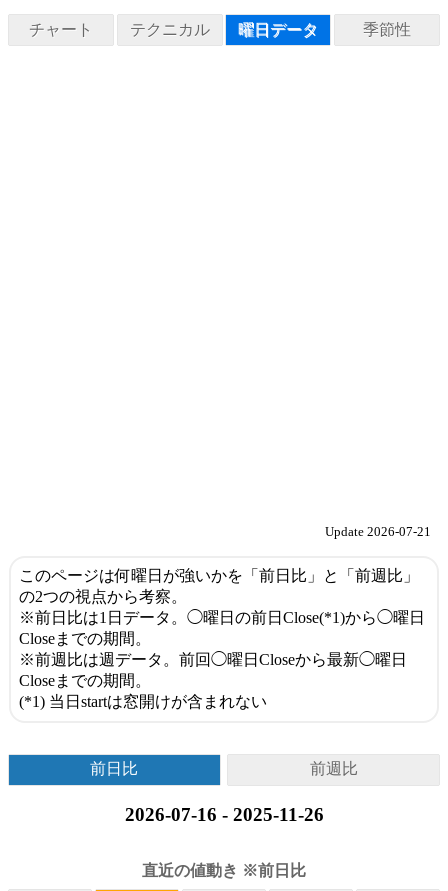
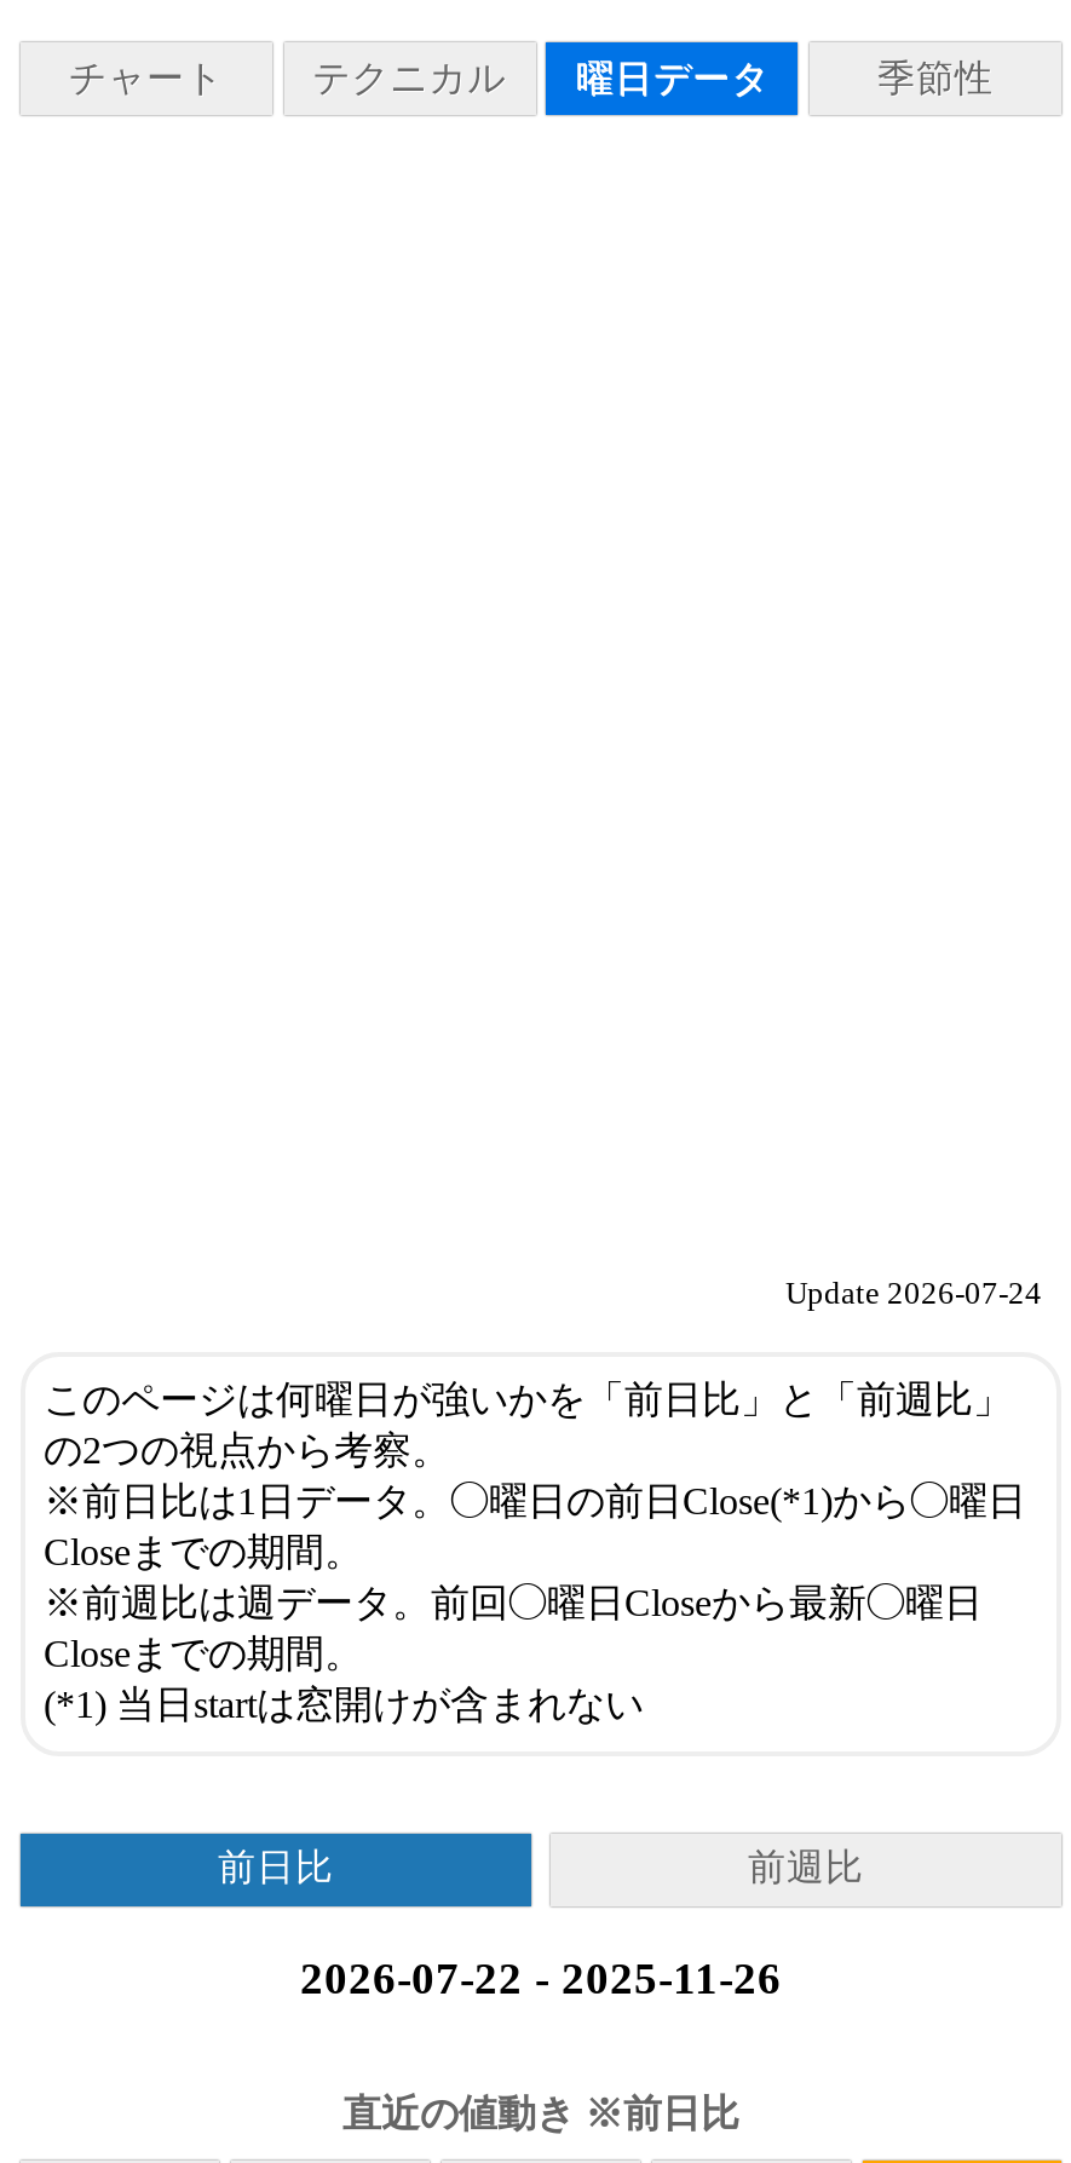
[325,525,431,539] Update 2026-07-21 -> [785,1278,1042,1312] Update 2026-07-24
[124,804,323,825] 2026-07-16 - 2025-11-26 -> [300,1952,782,2003] 2026-07-22 - 2025-11-26

